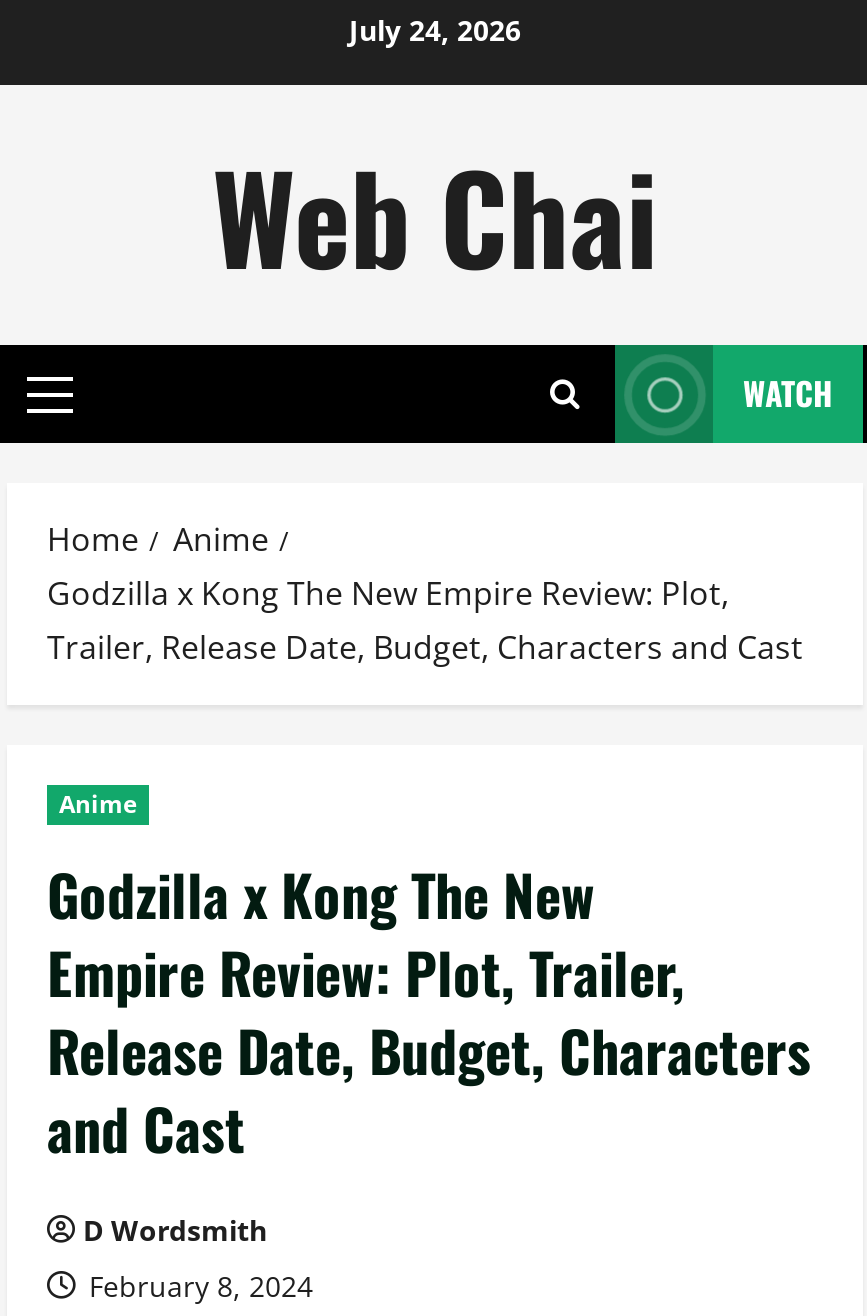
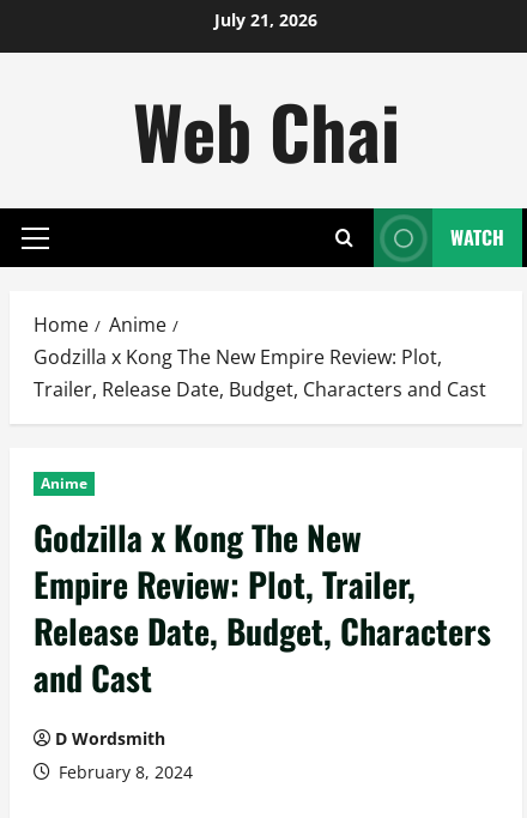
[349,11,521,49] July 24, 2026 -> [214,8,317,31] July 21, 2026

